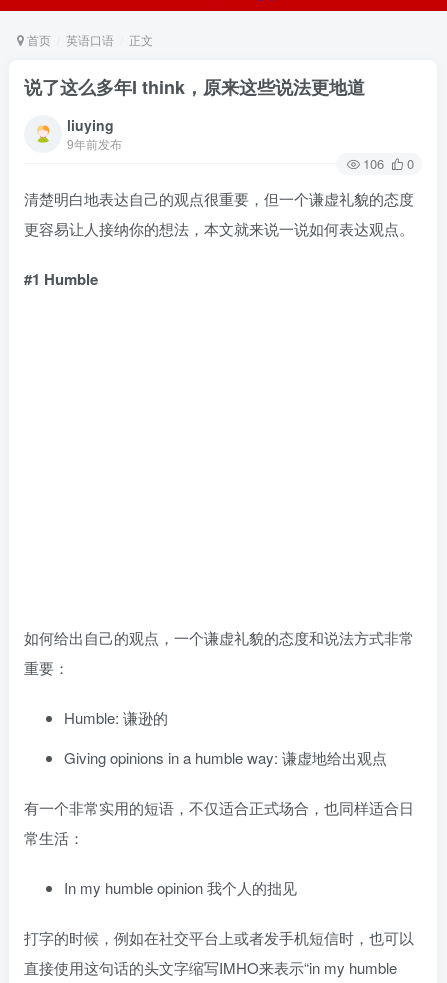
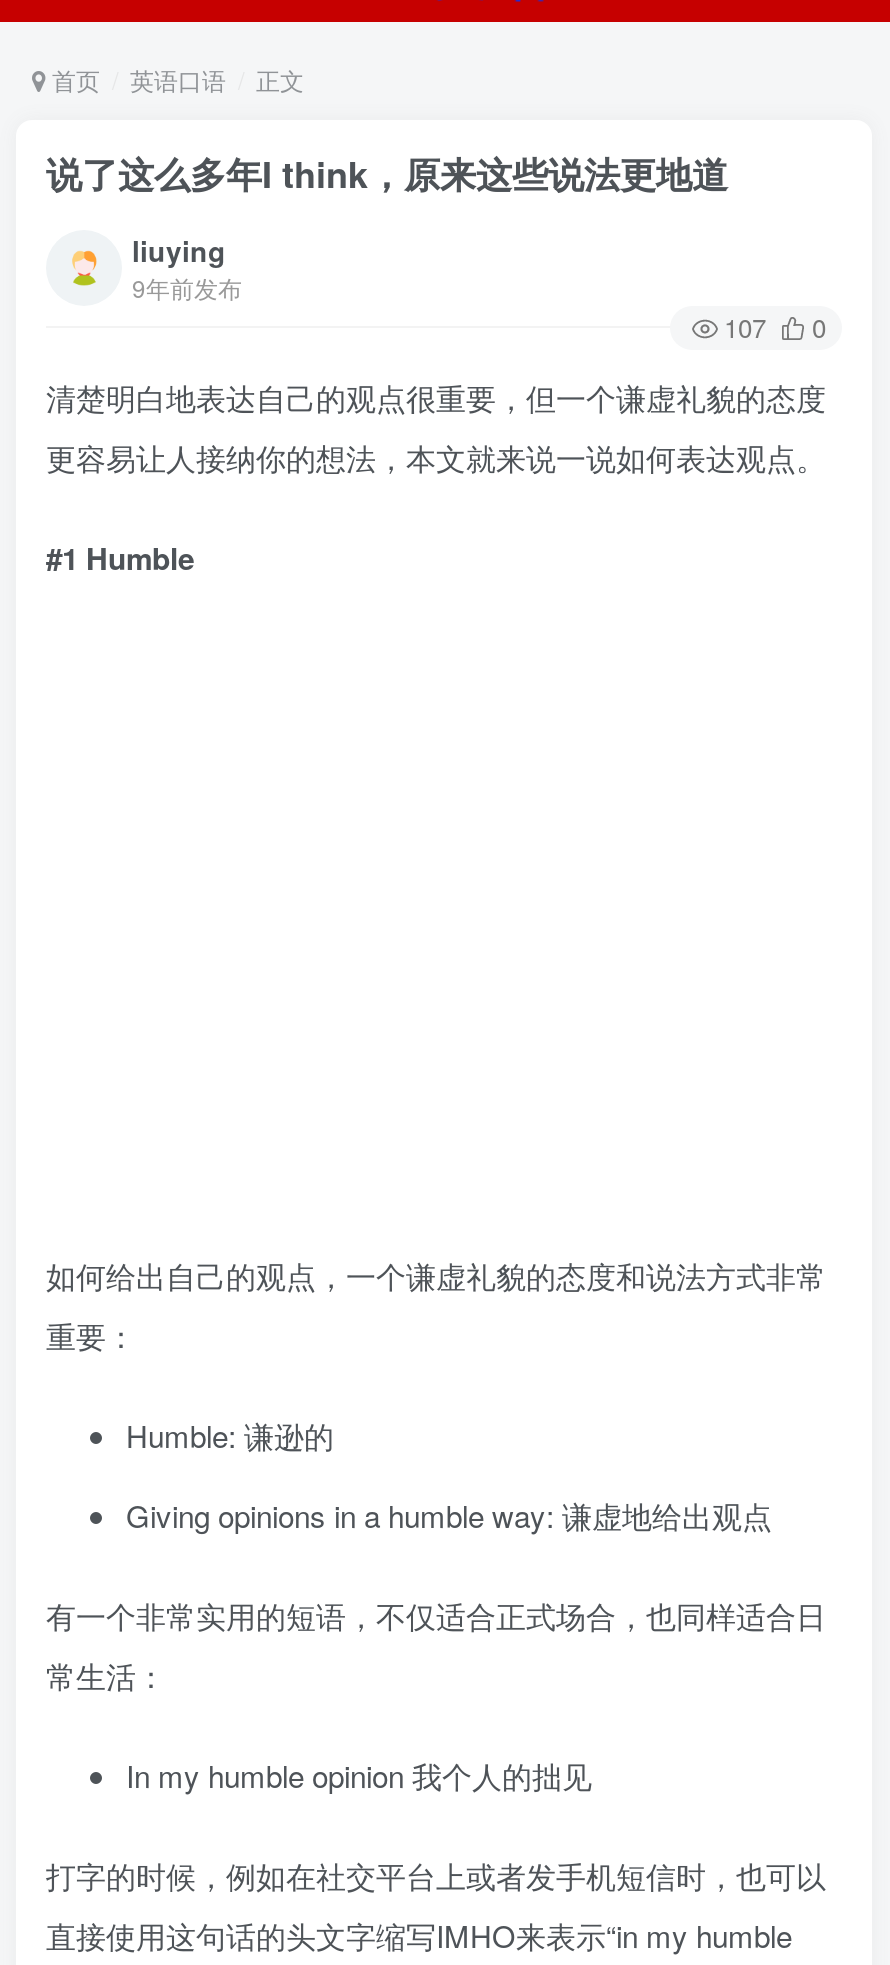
[363,154,414,173] 106 0 -> [724,308,826,346] 107 0

